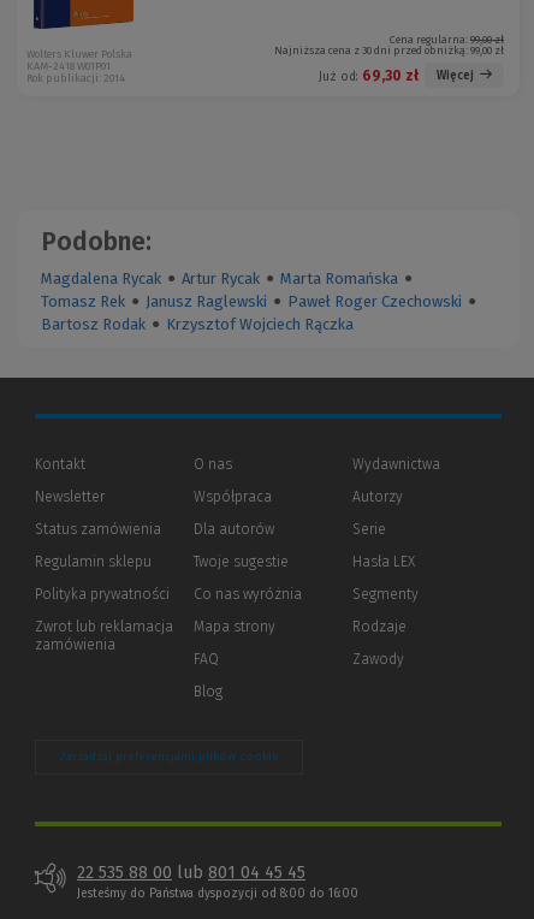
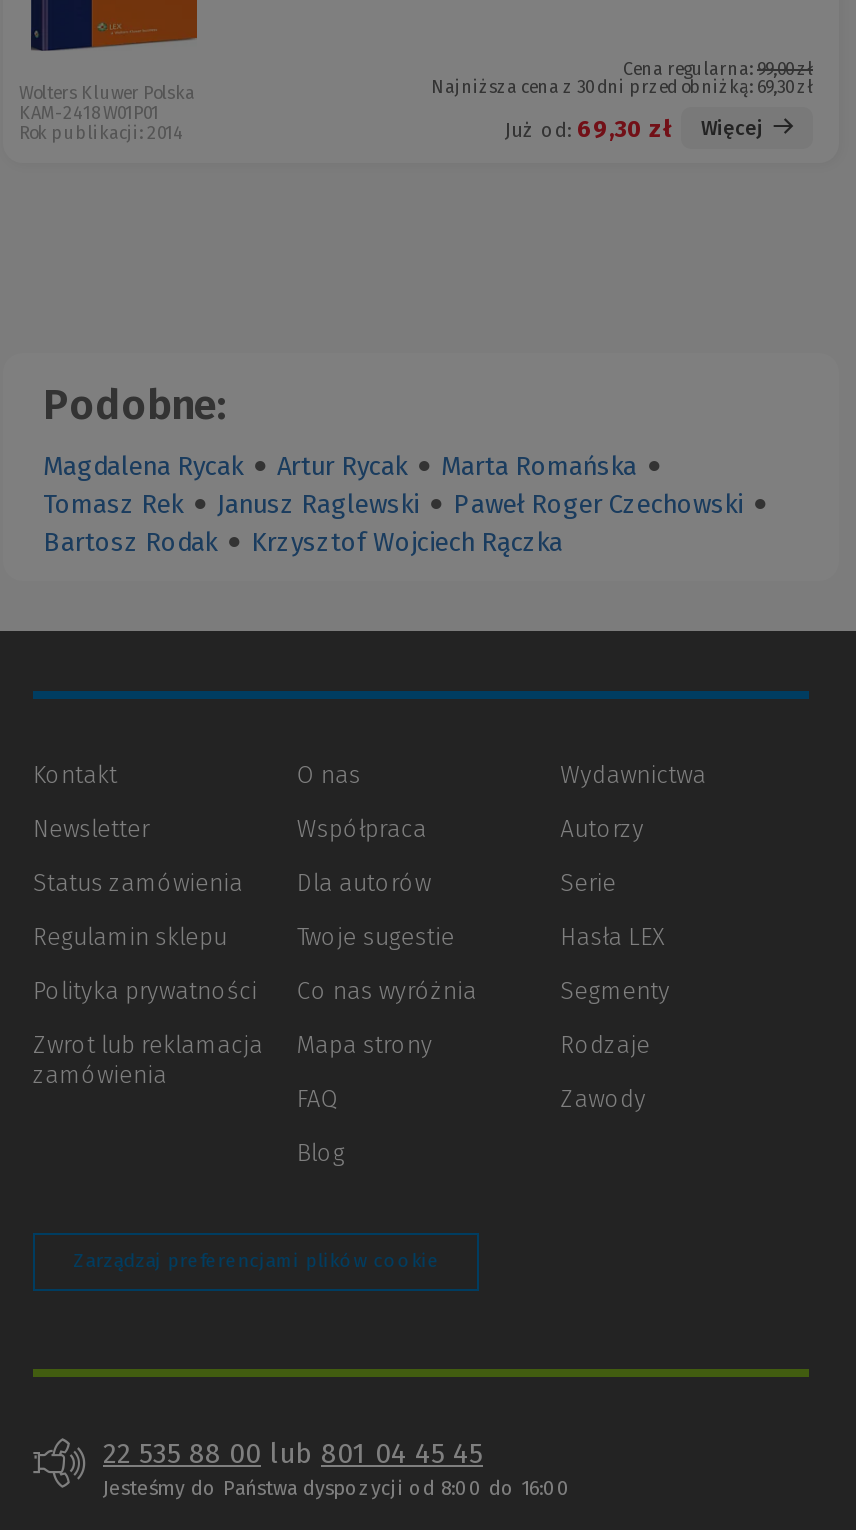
[274,45,504,57] Najniższa cena z 30 dni przed obniżką: 99,00 zł -> [431,77,813,97] Najniższa cena z 30 dni przed obniżką: 69,30 zł

